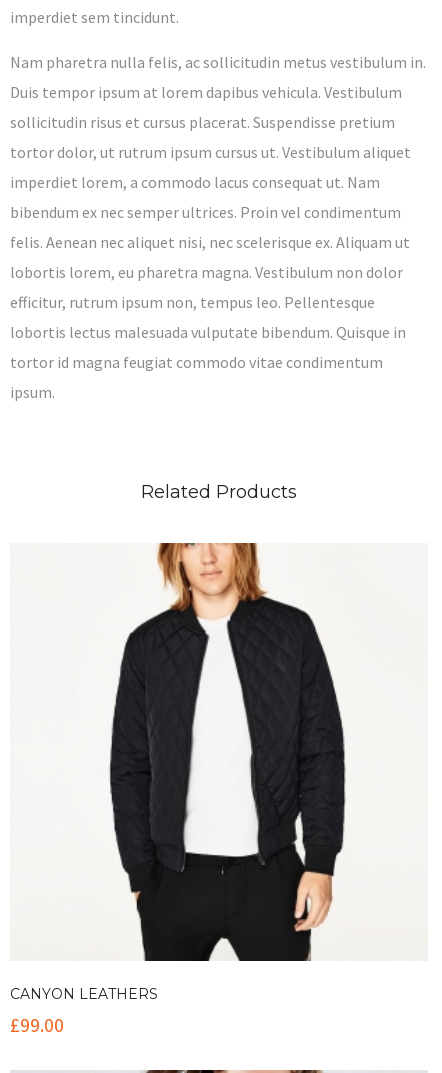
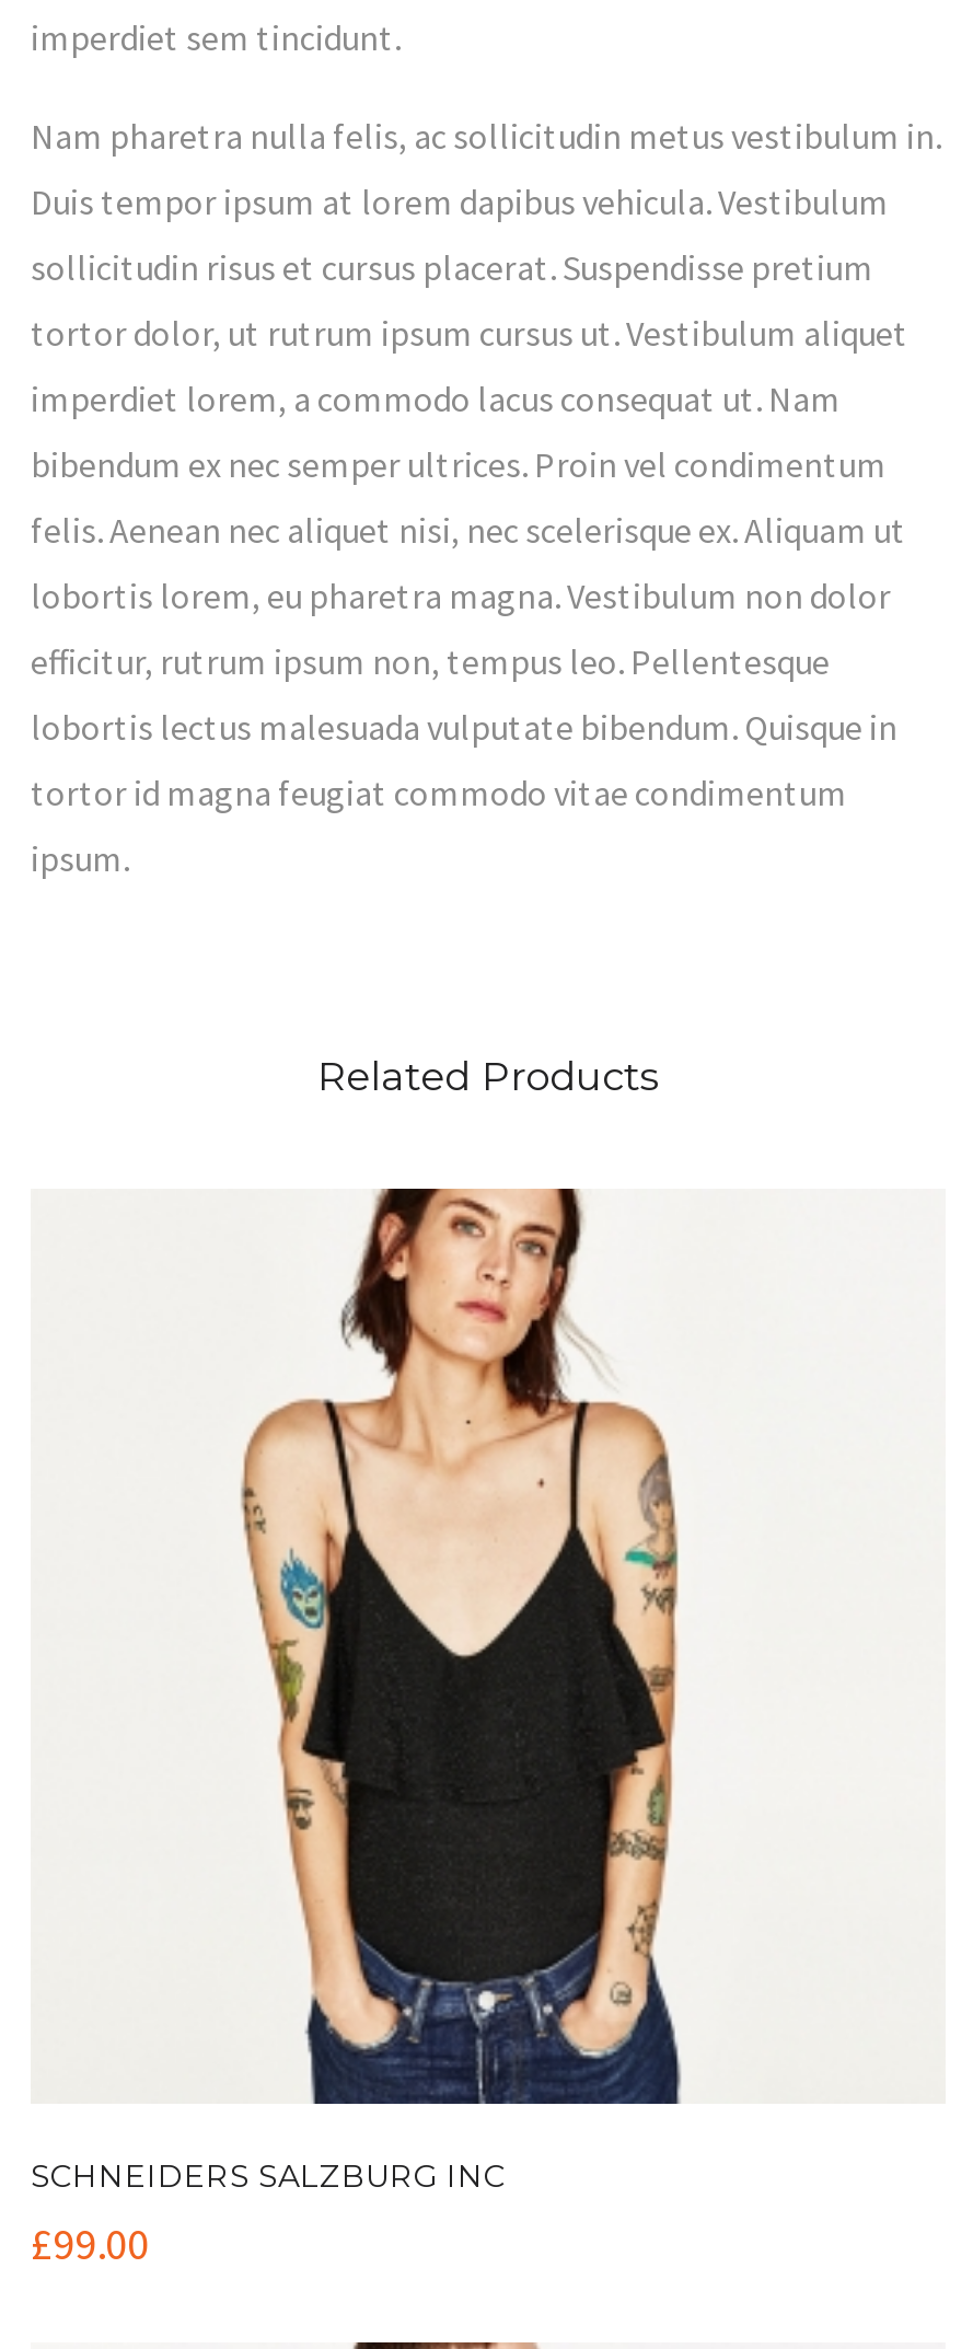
[10,542,346,1003] [image] | CANYON LEATHERS -> [31,1187,764,2195] [image] | SCHNEIDERS SALZBURG INC

